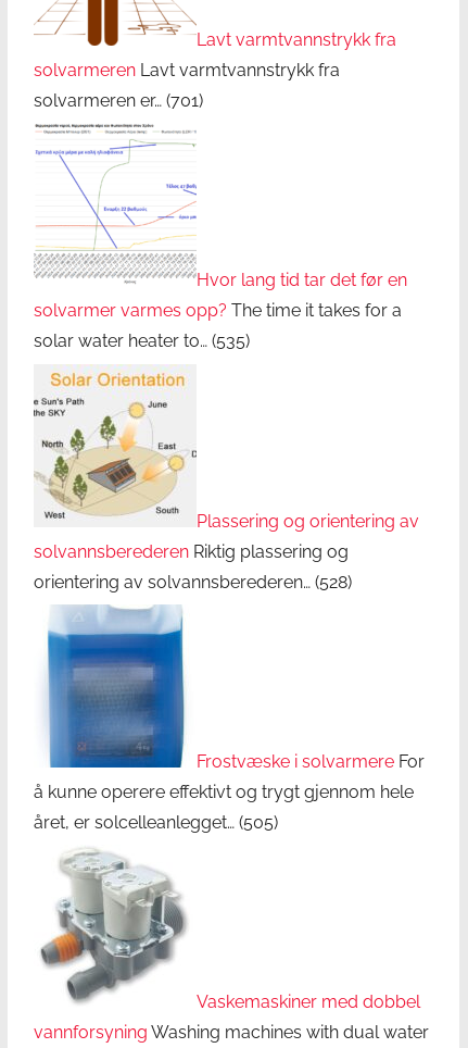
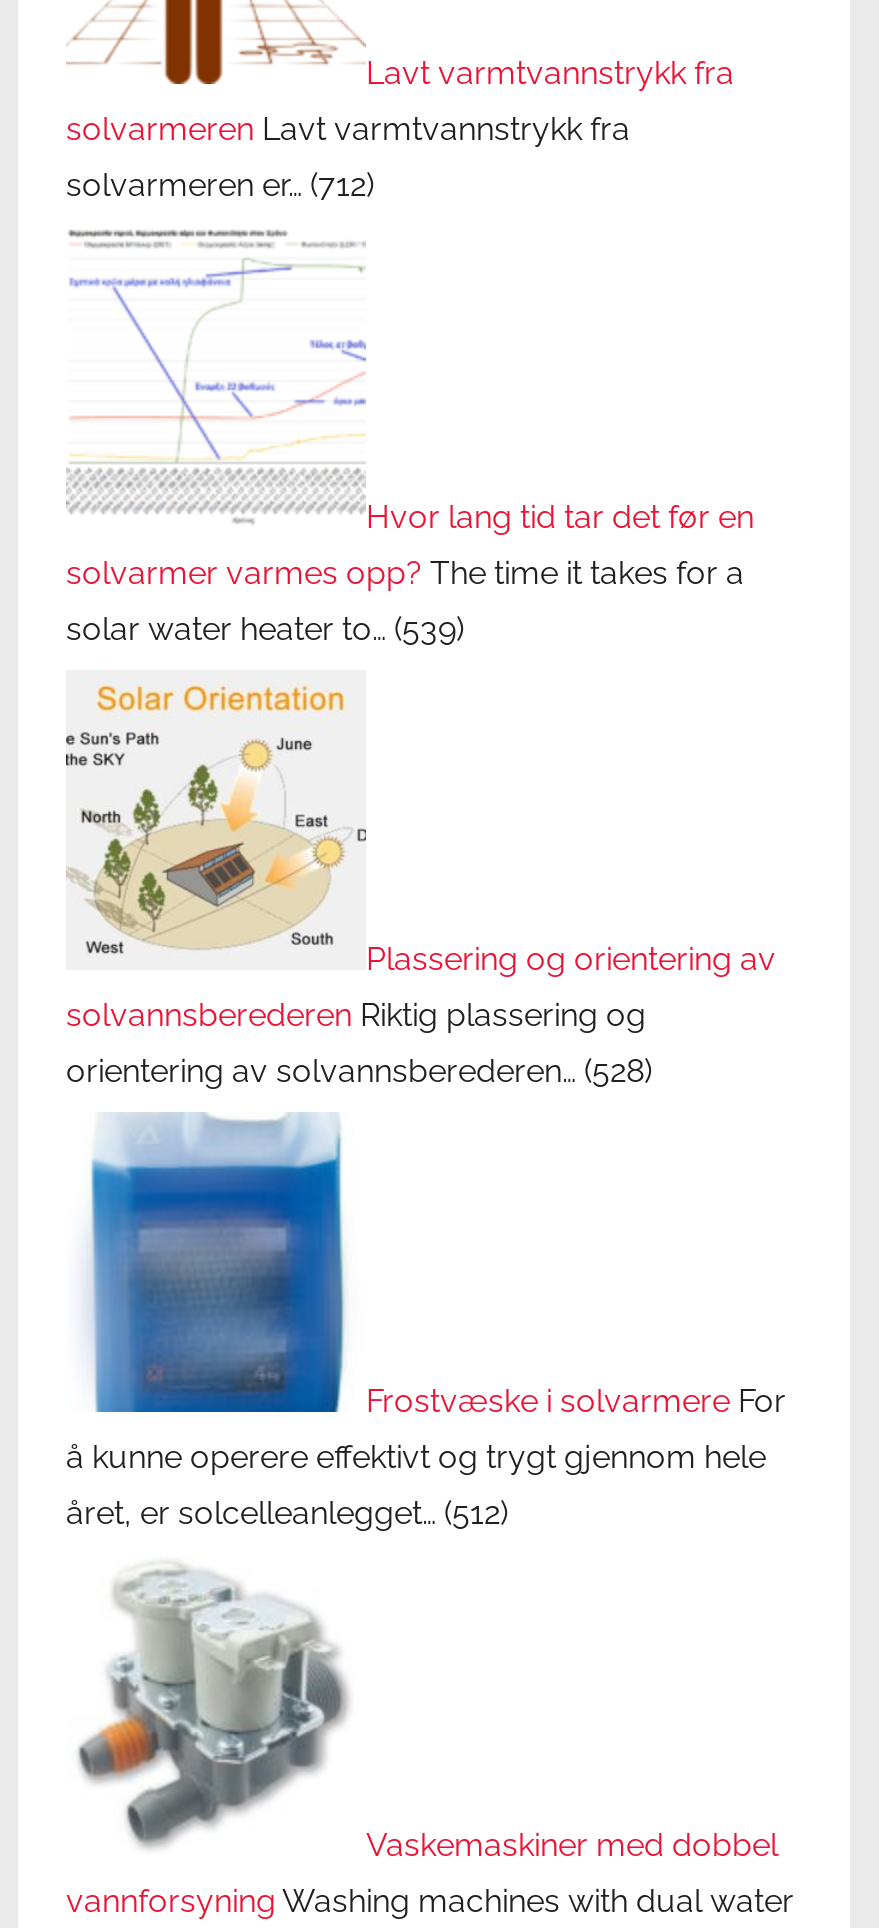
[34,90,203,111] solvarmeren er… (701) -> [66,166,374,204] solvarmeren er… (712)
[34,331,250,352] solar water heater to… (535) -> [66,609,464,647] solar water heater to… (539)
[34,812,278,833] året, er solcelleanlegget… (505) -> [66,1494,508,1532] året, er solcelleanlegget… (512)

